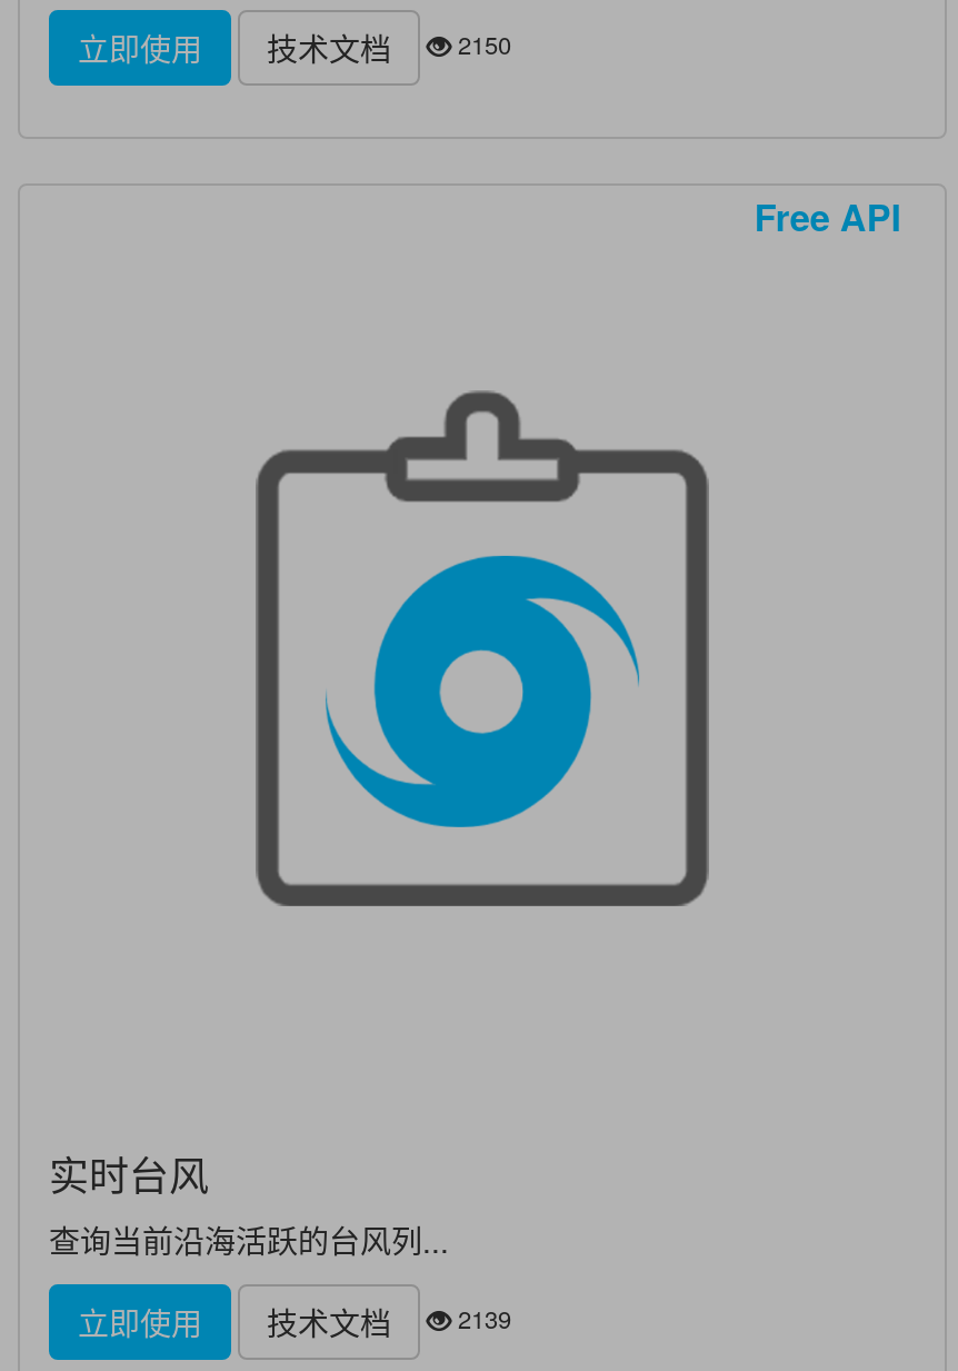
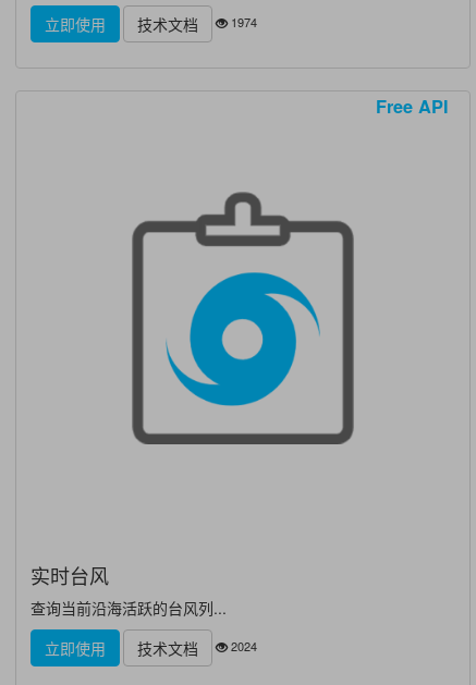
[78,25,511,70] 立即使用 技术文档 2150 -> [45,13,257,35] 立即使用 技术文档 1974
[78,1300,511,1344] 立即使用 技术文档 2139 -> [45,637,257,659] 立即使用 技术文档 2024

